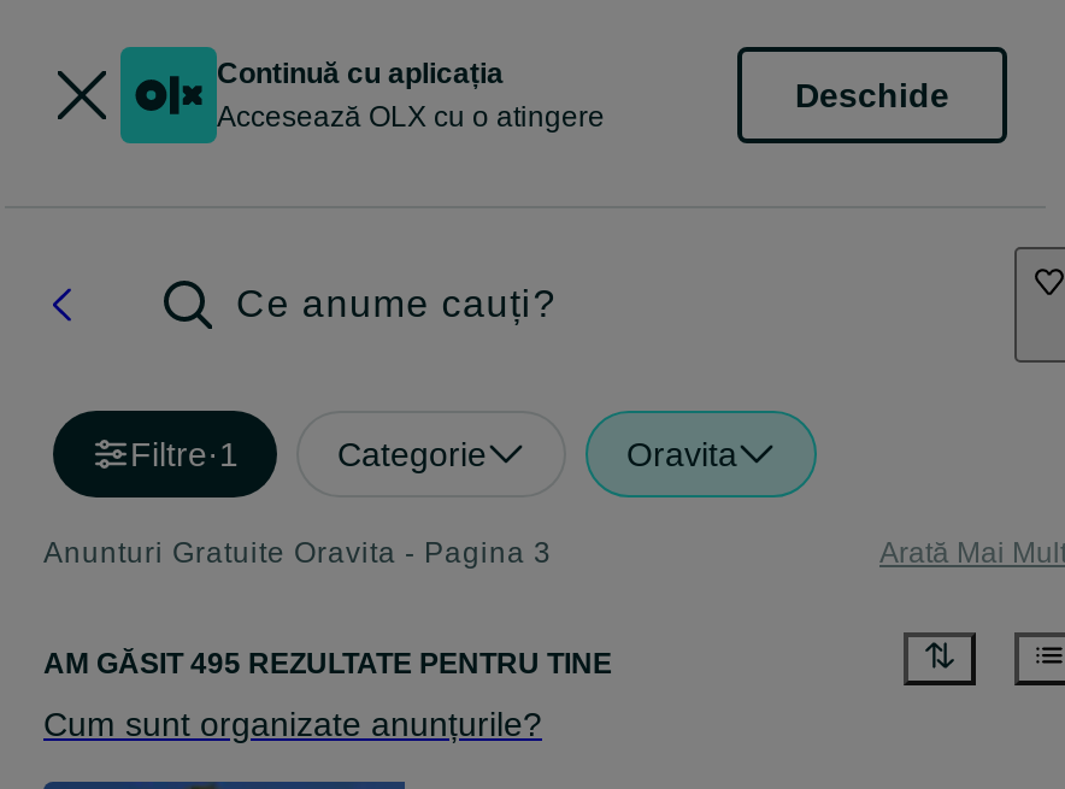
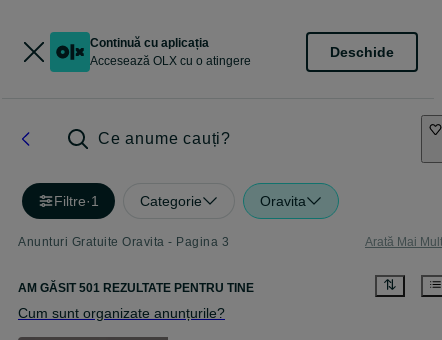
[43,648,612,681] AM GĂSIT 495 REZULTATE PENTRU TINE -> [18,281,254,295] AM GĂSIT 501 REZULTATE PENTRU TINE

